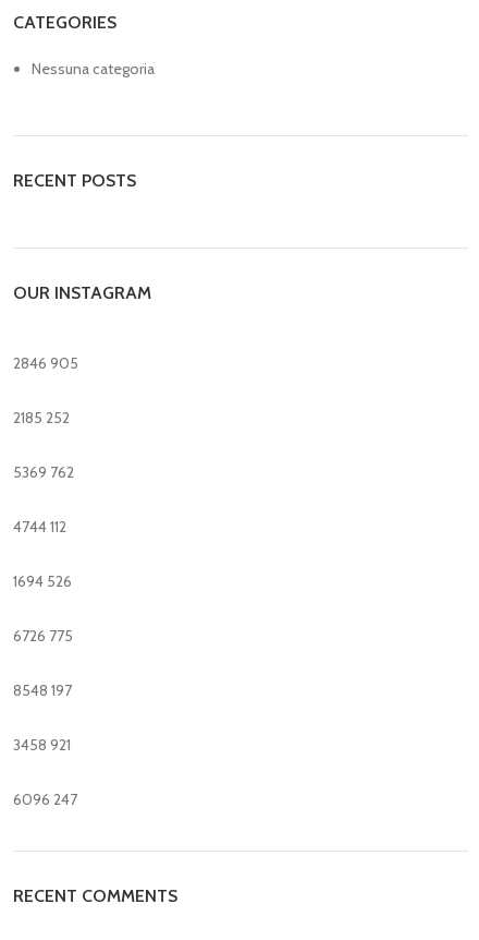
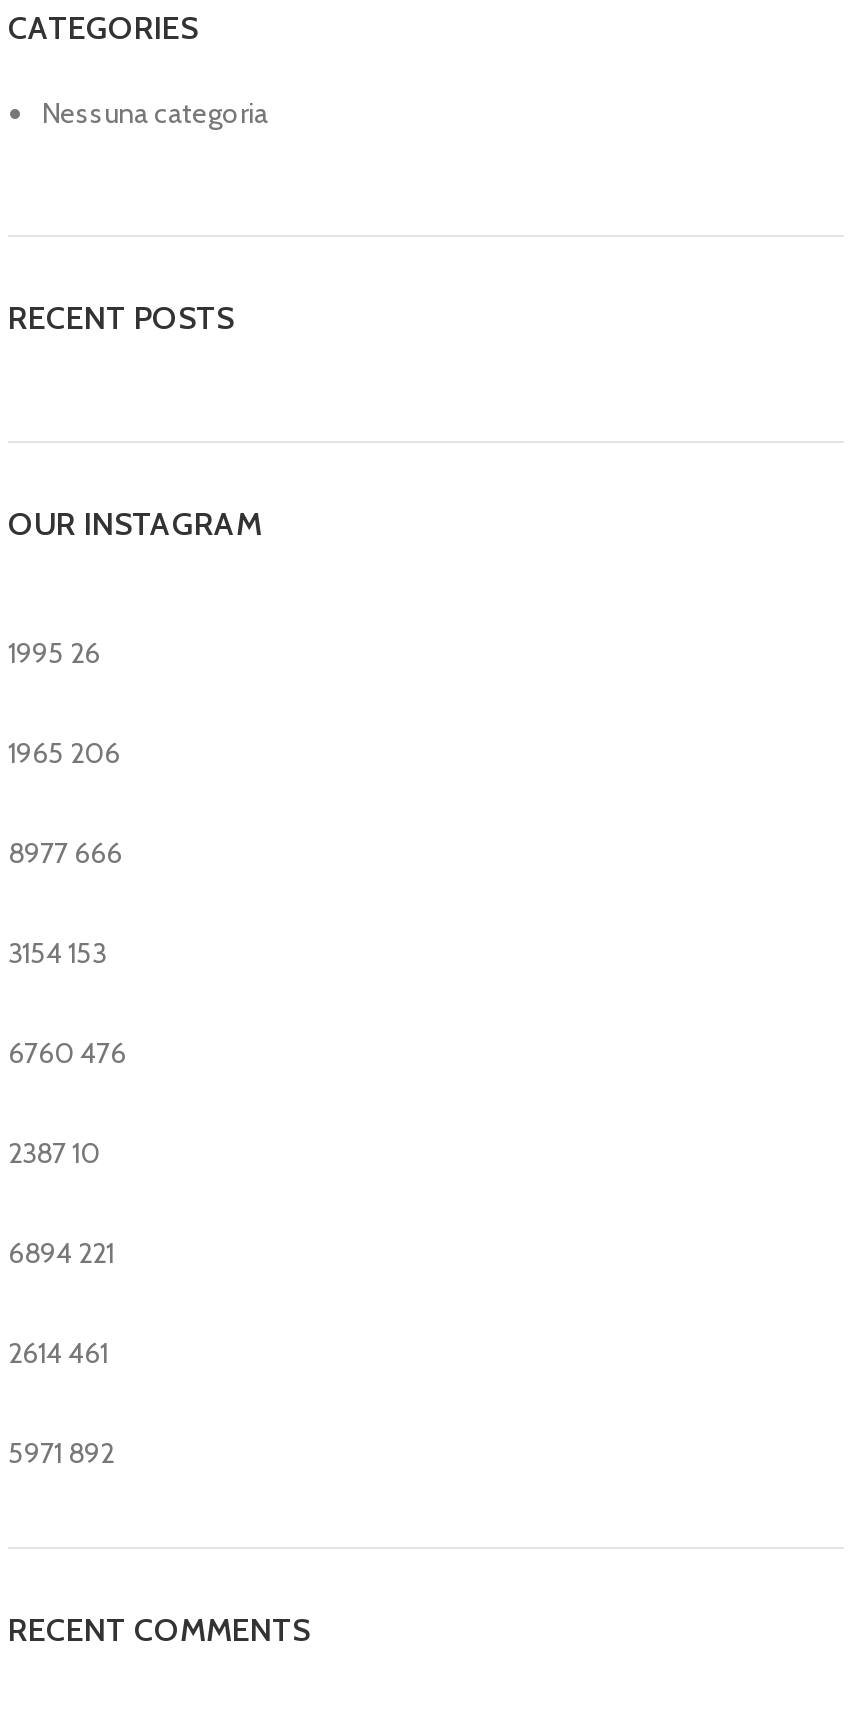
[13,353,78,373] 2846 905 -> [8,635,100,671] 1995 26
[13,408,70,427] 2185 252 -> [8,735,120,771] 1965 206
[13,462,74,482] 5369 762 -> [8,835,122,871] 8977 666
[13,517,66,537] 4744 112 -> [8,935,106,971] 3154 153
[13,571,72,591] 1694 526 -> [8,1035,126,1071] 6760 476
[13,626,73,646] 6726 775 -> [8,1135,100,1171] 2387 10
[13,680,72,700] 8548 197 -> [8,1235,114,1271] 6894 221
[13,735,71,755] 3458 921 -> [8,1335,108,1371] 2614 461
[13,790,77,809] 6096 247 -> [8,1435,114,1471] 5971 892

